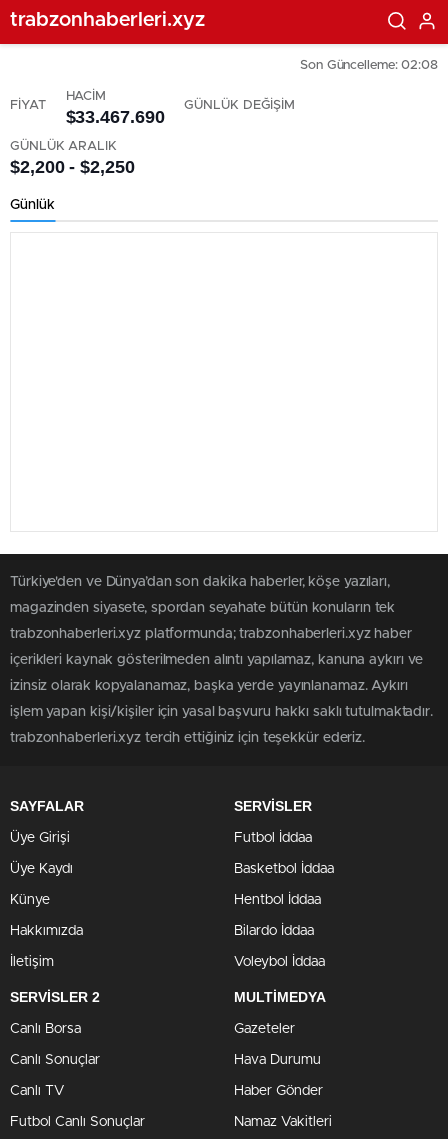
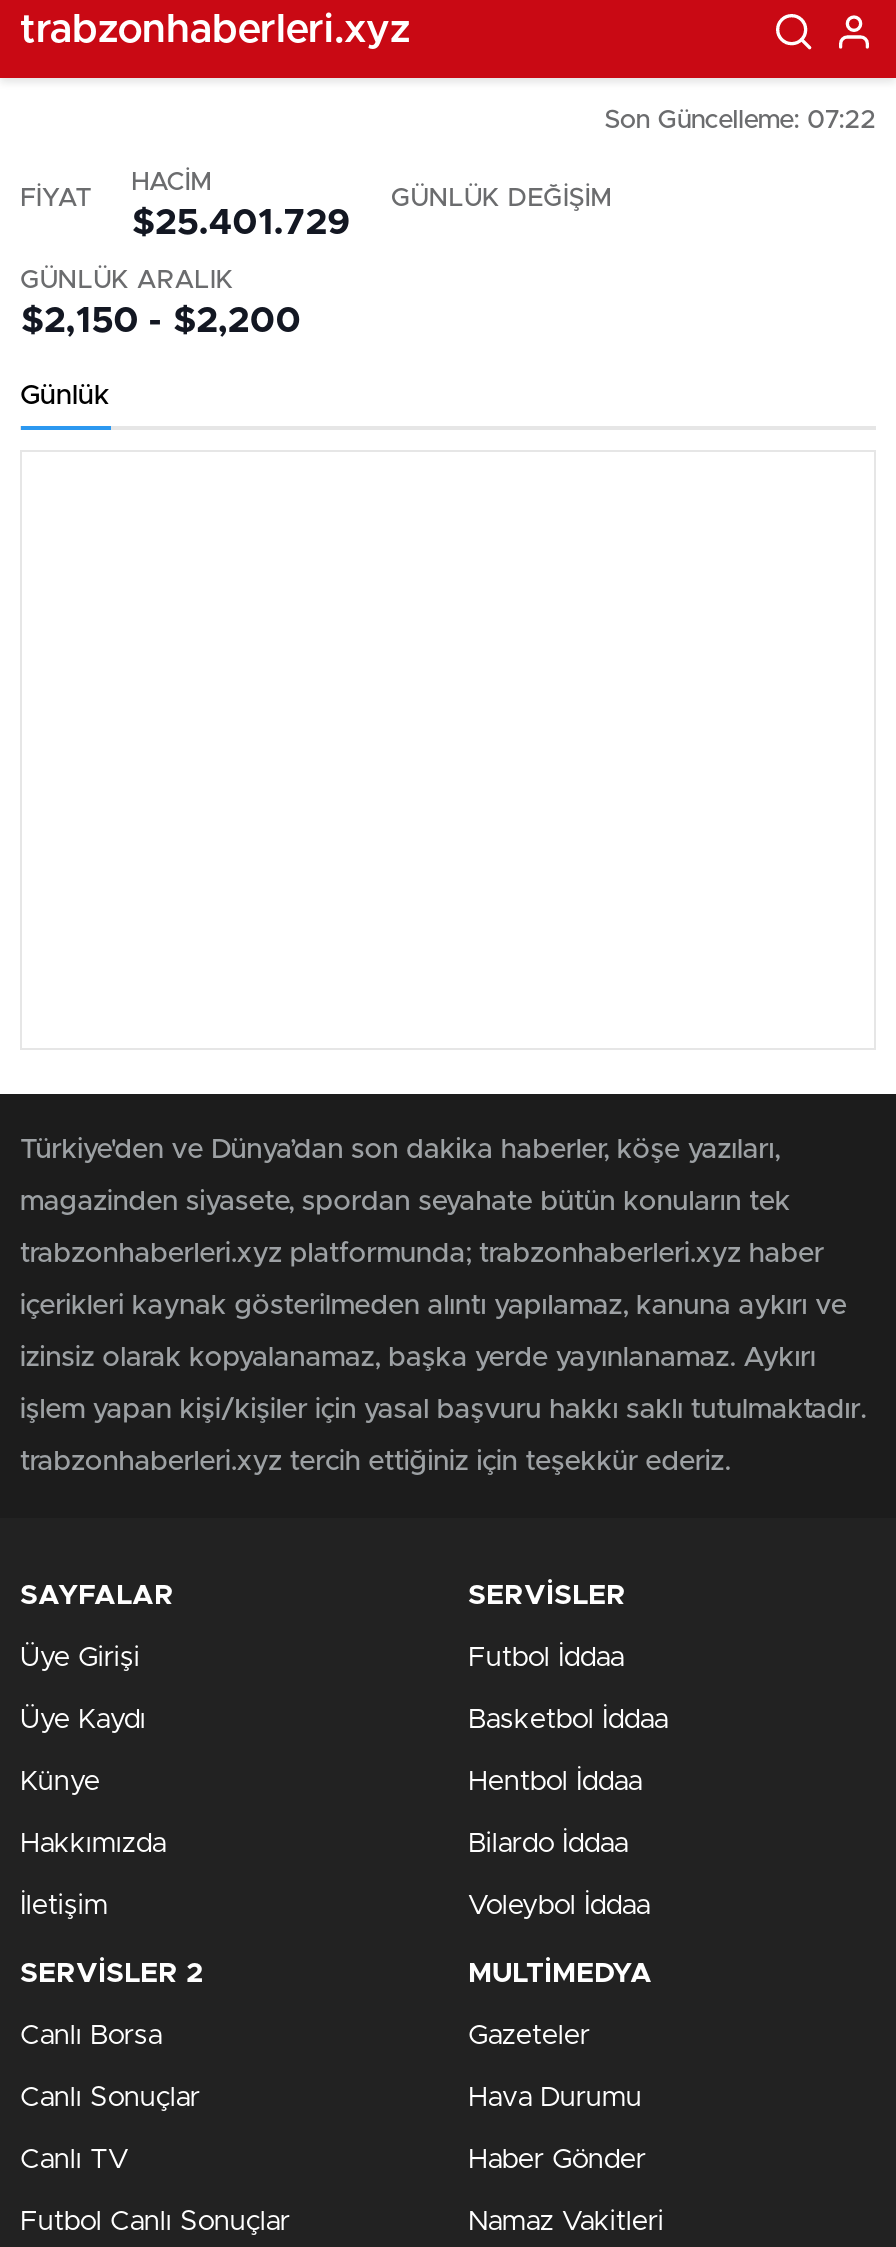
[300,59,438,72] Son Güncelleme: 02:08 -> [604,108,876,134] Son Güncelleme: 07:22
[65,107,164,127] $33.467.690 -> [131,206,351,242] $25.401.729
[10,157,134,177] $2,200 - $2,250 -> [20,304,301,340] $2,150 - $2,200

